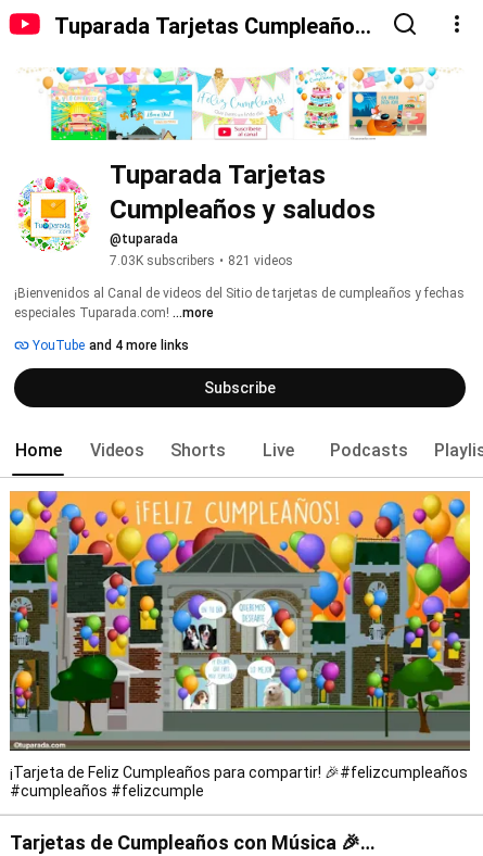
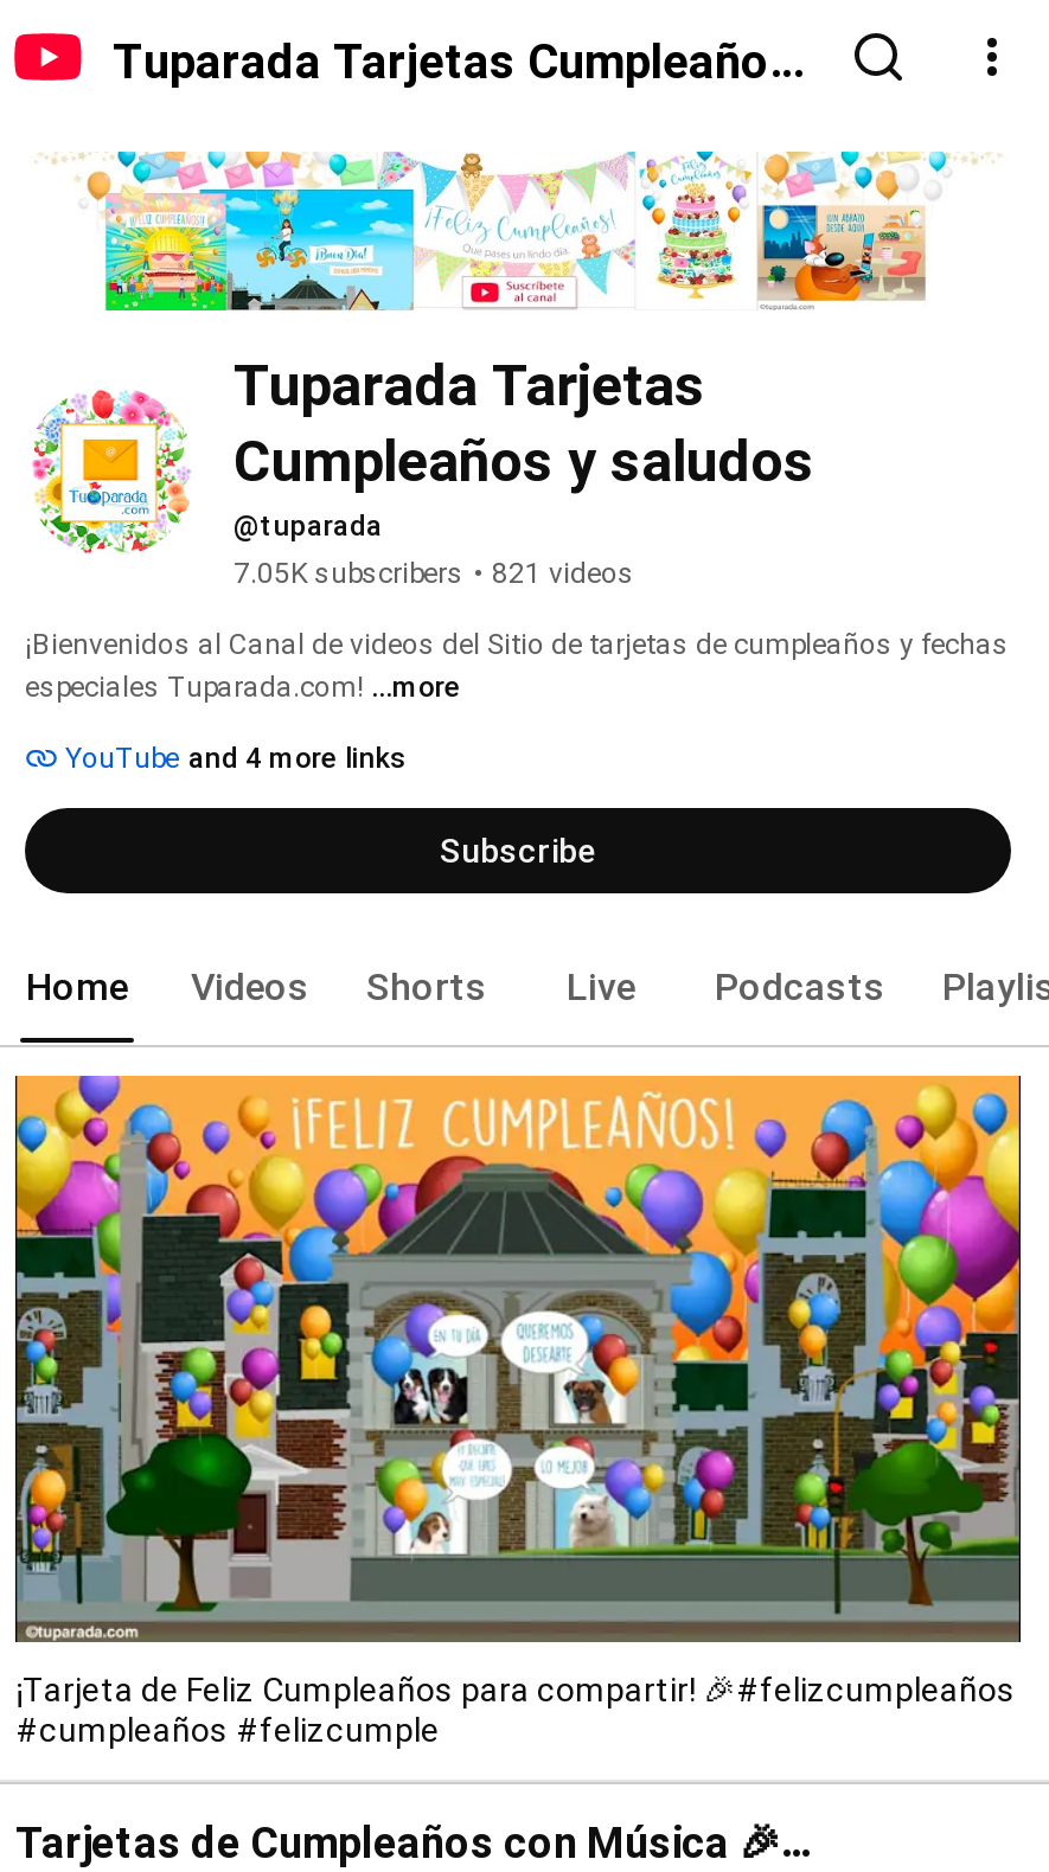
[110,253,293,268] 7.03K subscribers • 821 videos -> [234,557,634,590] 7.05K subscribers • 821 videos

